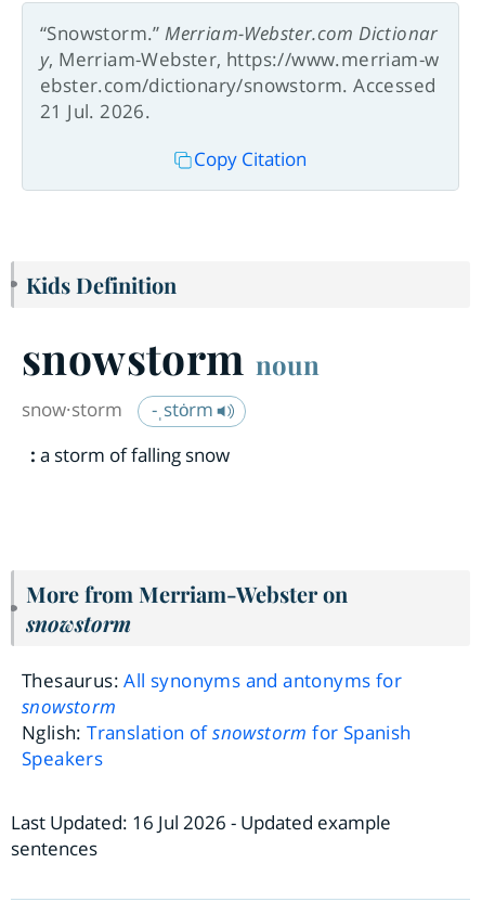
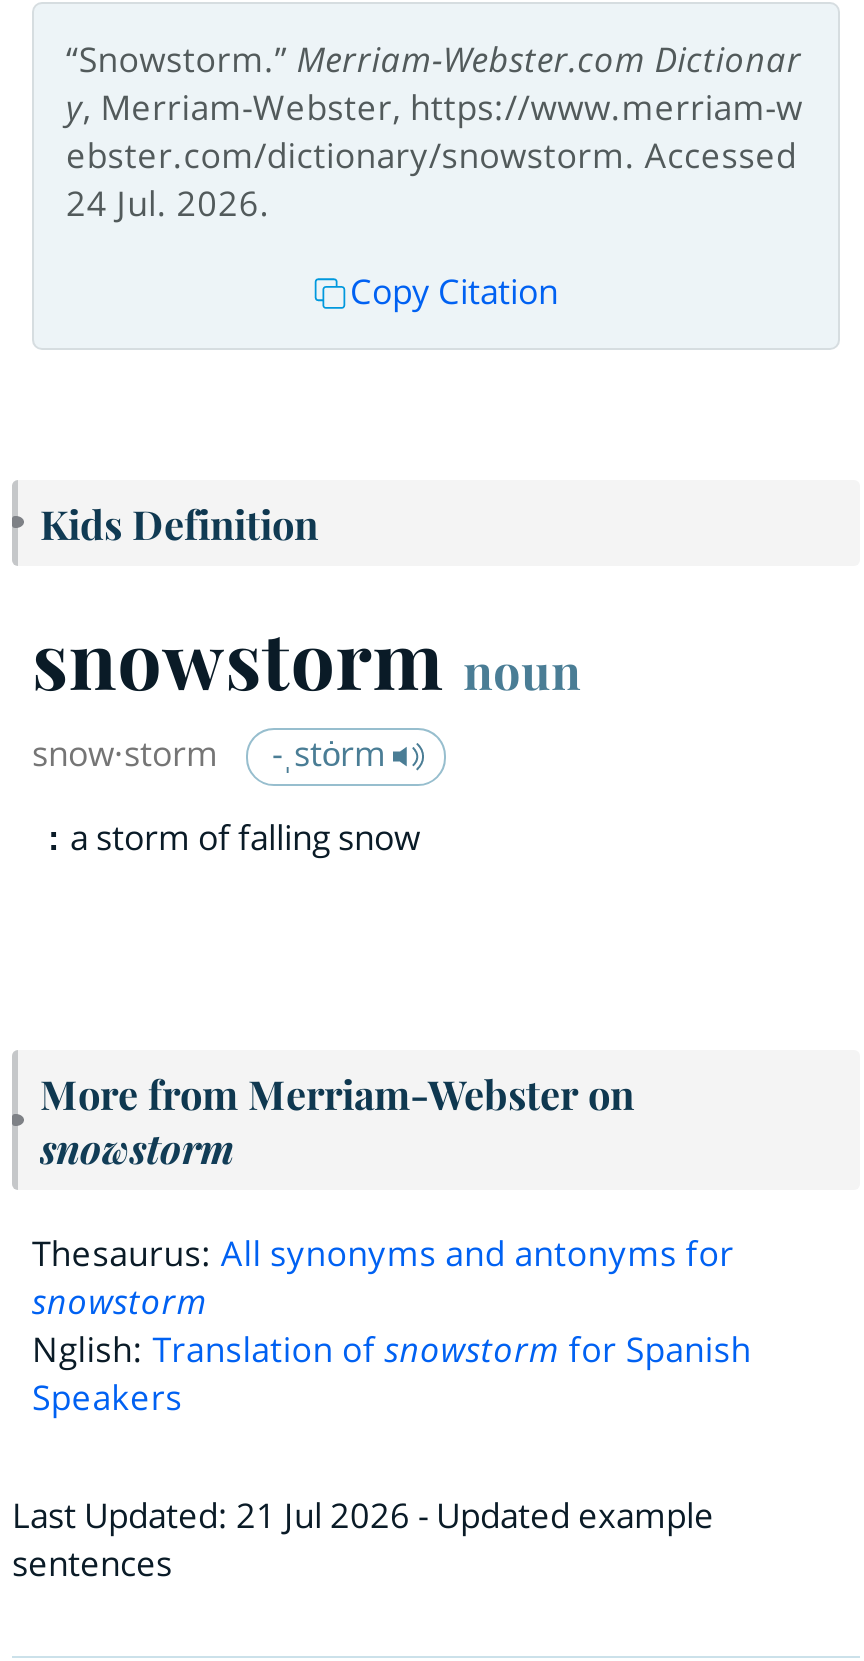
[40,98,151,123] 21 Jul. 2026. -> [66,180,270,226] 24 Jul. 2026.
[11,810,391,835] Last Updated: 16 Jul 2026 - Updated example -> [12,1492,714,1538] Last Updated: 21 Jul 2026 - Updated example

